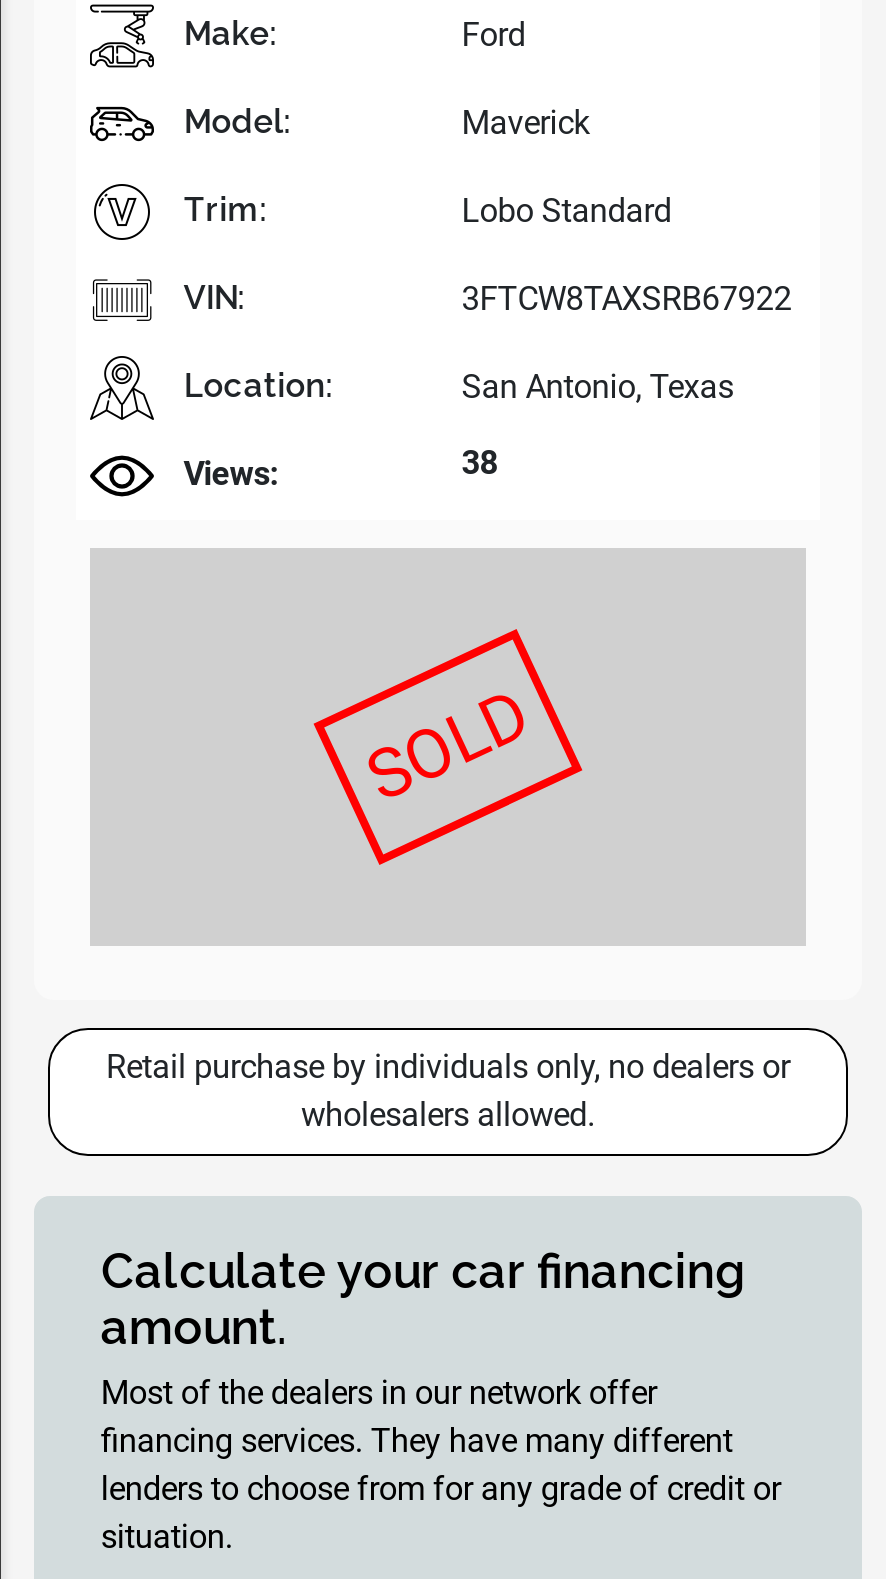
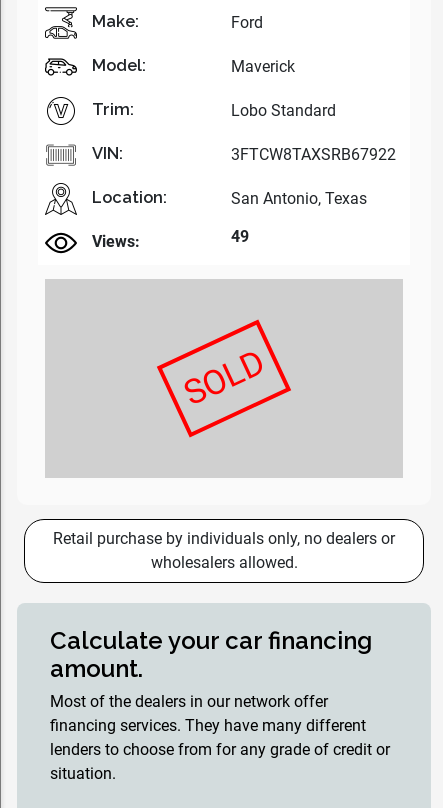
[461,445,497,483] 38 -> [231,227,249,246] 49

